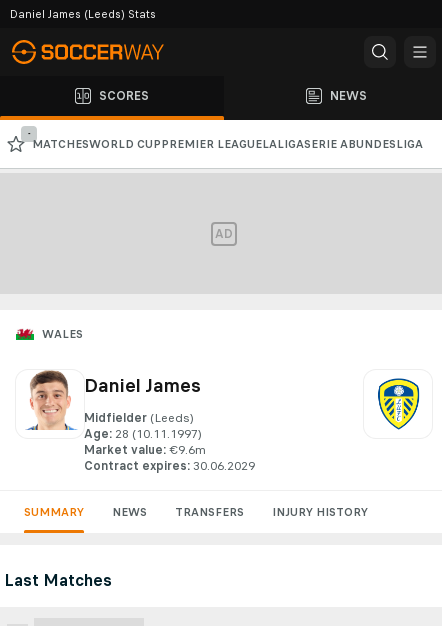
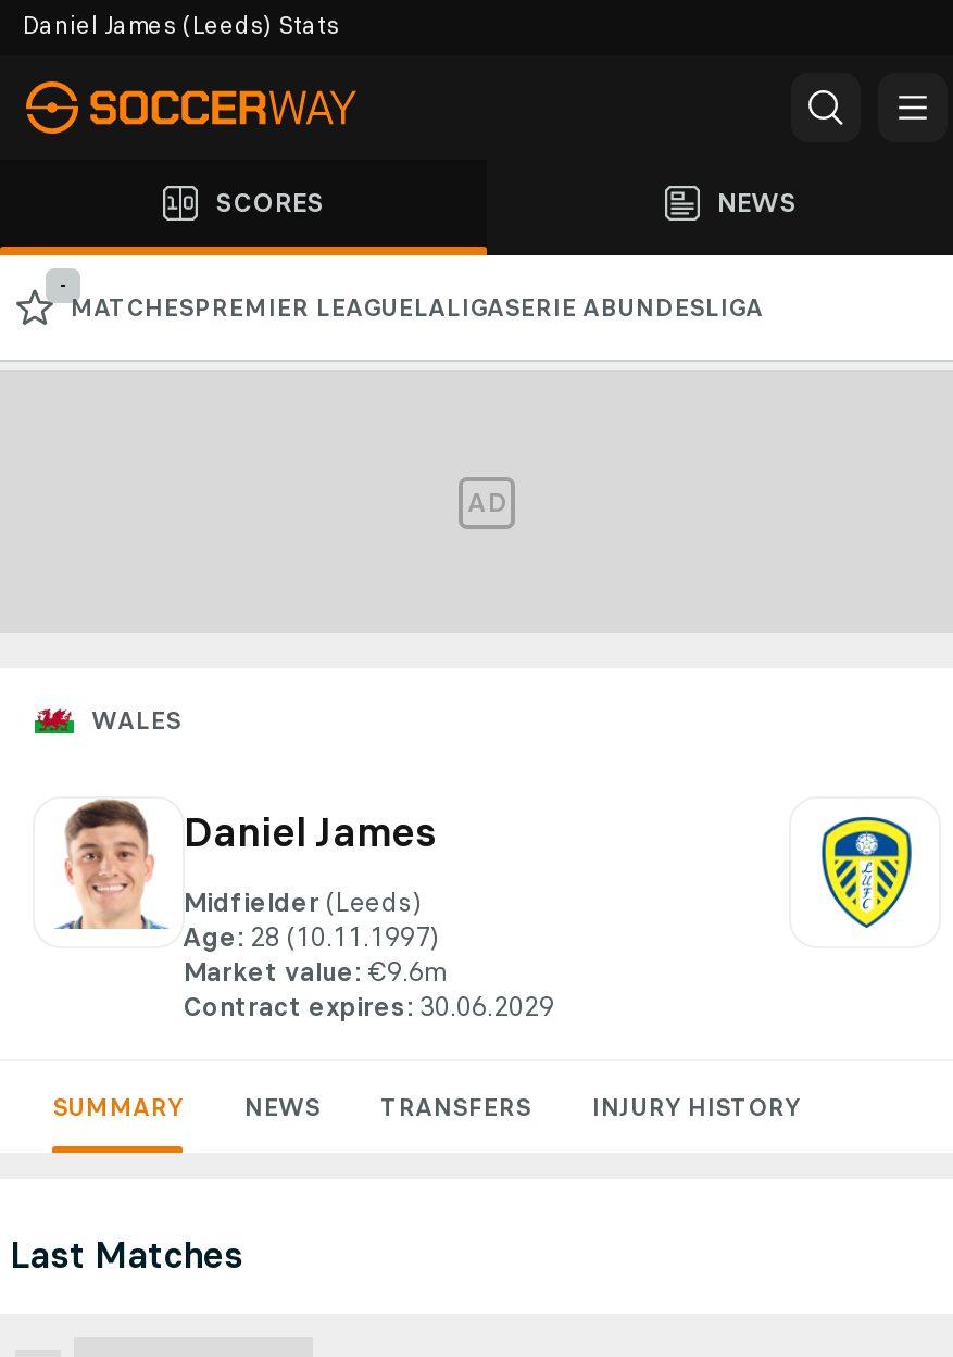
[32,137,423,151] MATCHESWORLD CUP PREMIER LEAGUELALIGASERIE ABUNDESLIGA -> [70,292,763,323] MATCHESPREMIER LEAGUELALIGASERIE ABUNDESLIGA

